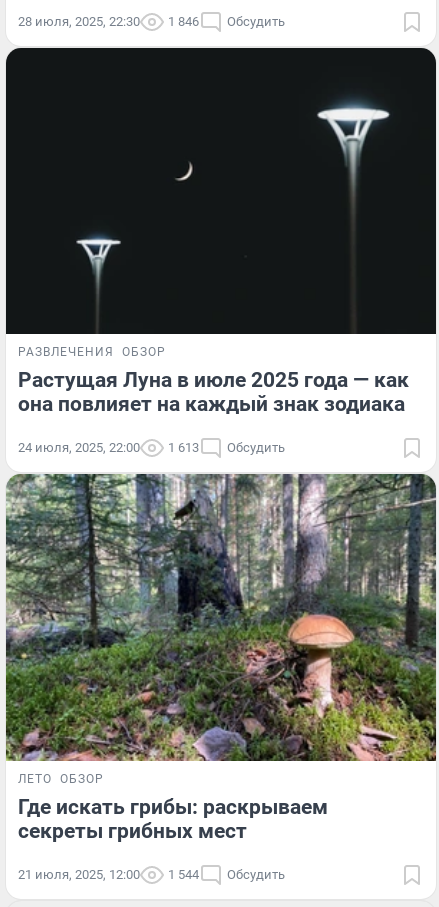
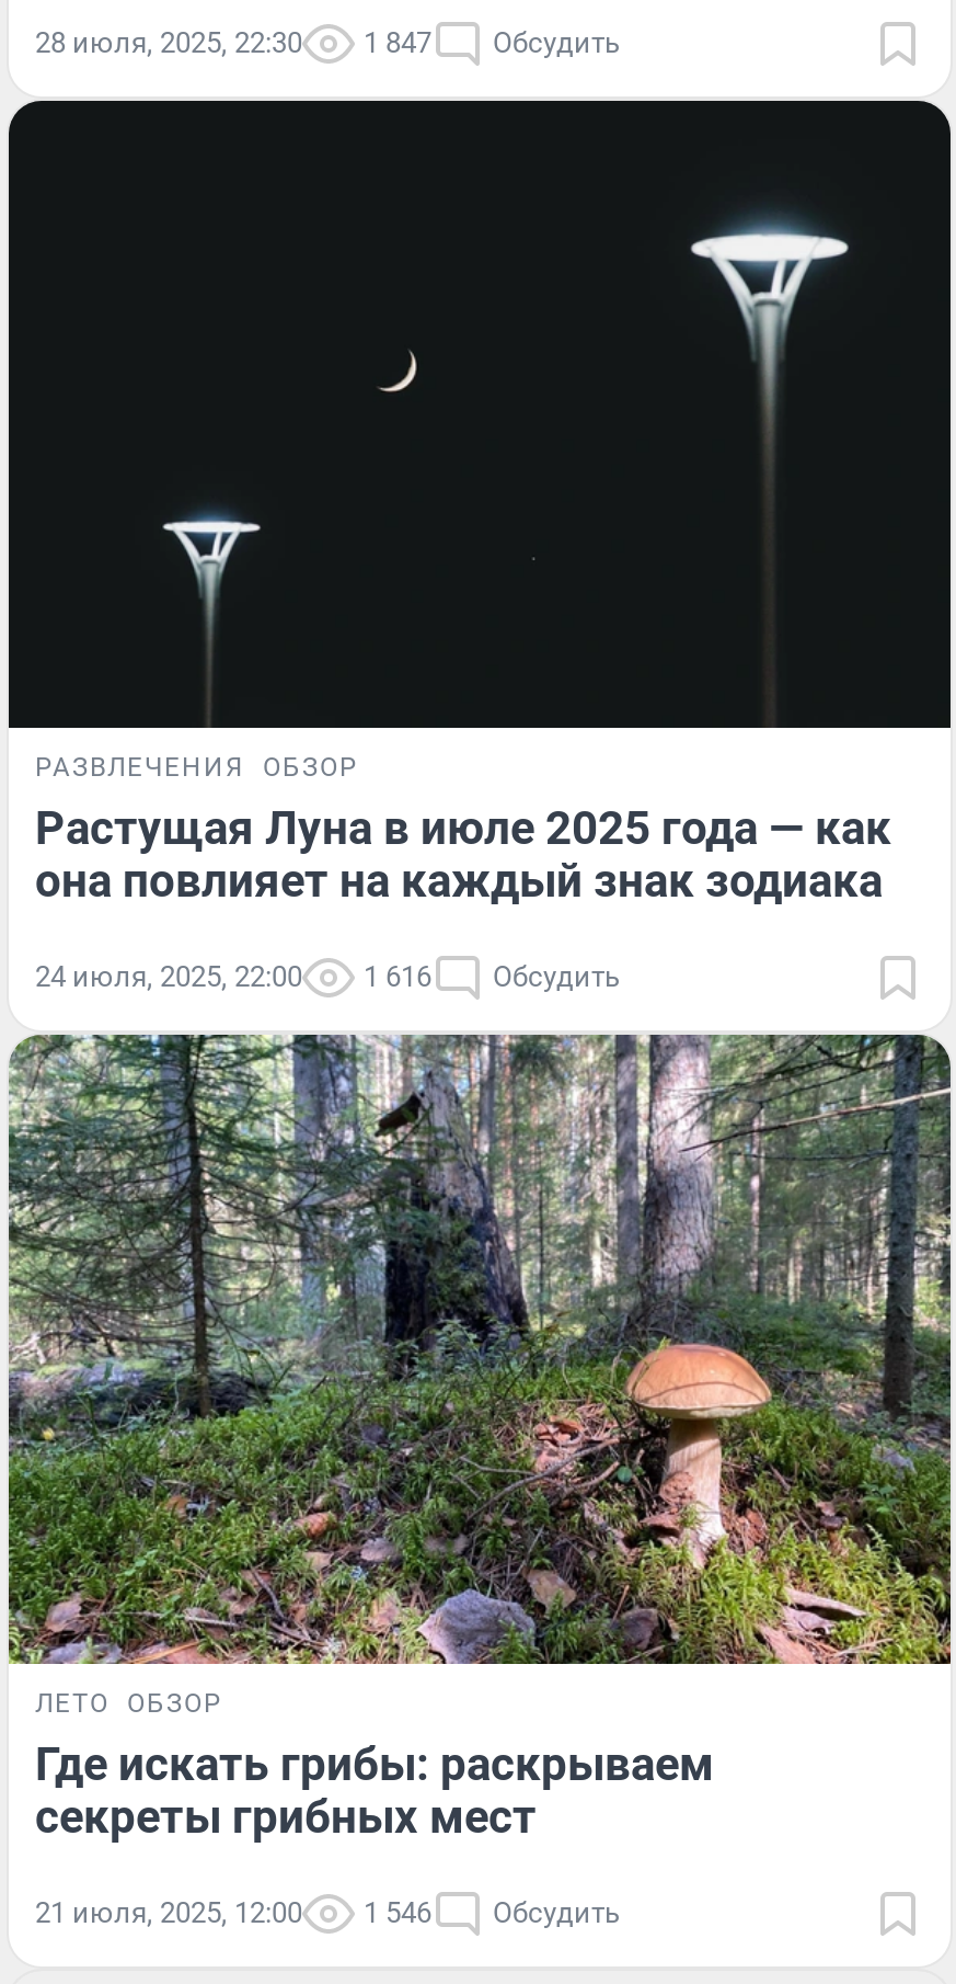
[18,14,285,29] 28 июля, 2025, 22:30 1 846 Обсудить -> [35,25,620,58] 28 июля, 2025, 22:30 1 847 Обсудить
[18,440,285,455] 24 июля, 2025, 22:00 1 613 Обсудить -> [35,961,620,994] 24 июля, 2025, 22:00 1 616 Обсудить
[18,867,285,882] 21 июля, 2025, 12:00 1 544 Обсудить -> [35,1896,620,1929] 21 июля, 2025, 12:00 1 546 Обсудить

